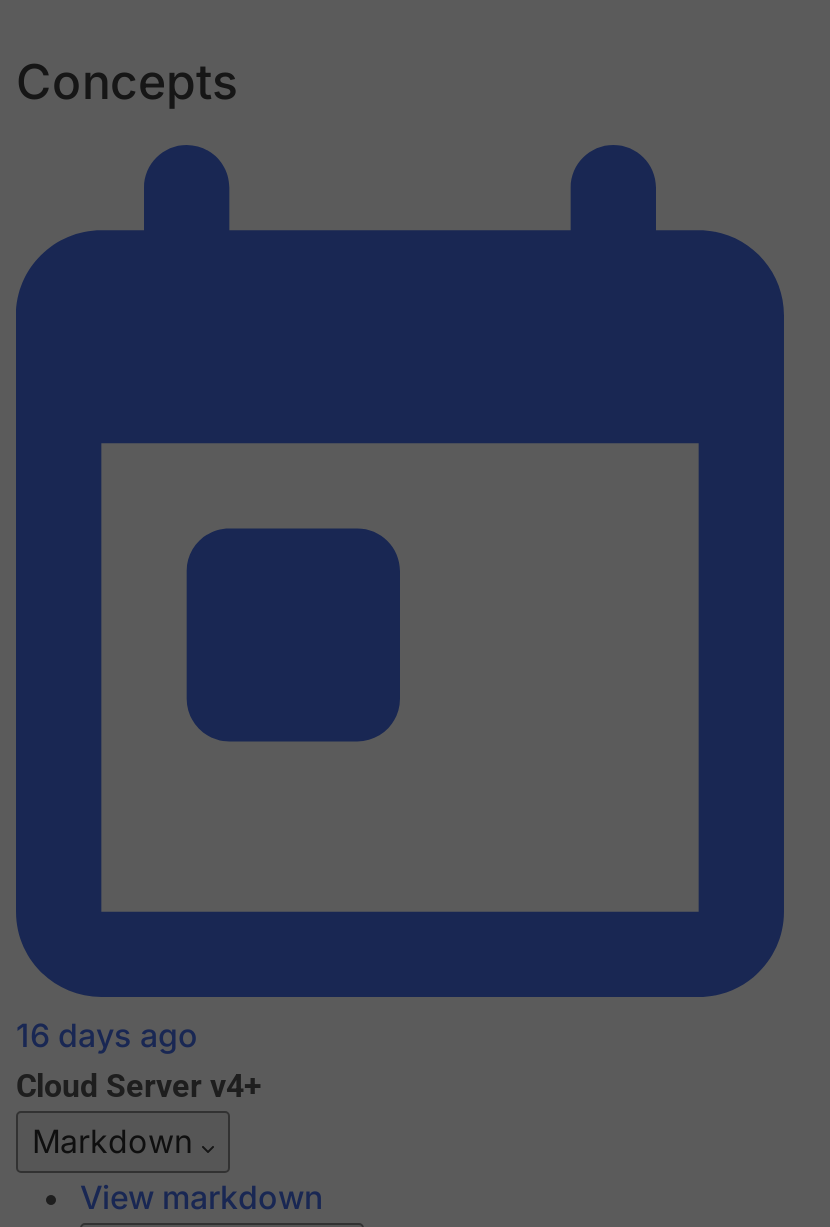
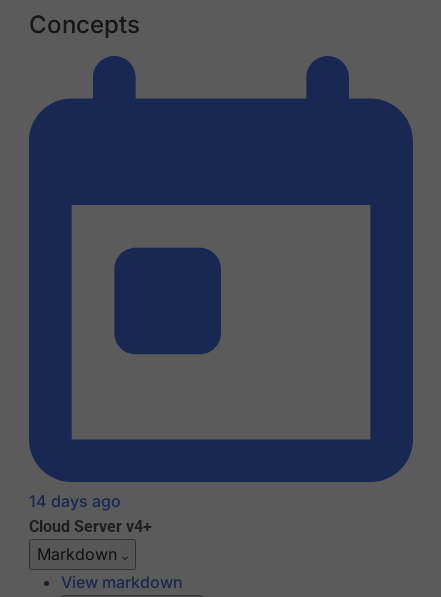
[16,1016,198,1056] 16 days ago -> [29,491,121,511] 14 days ago

